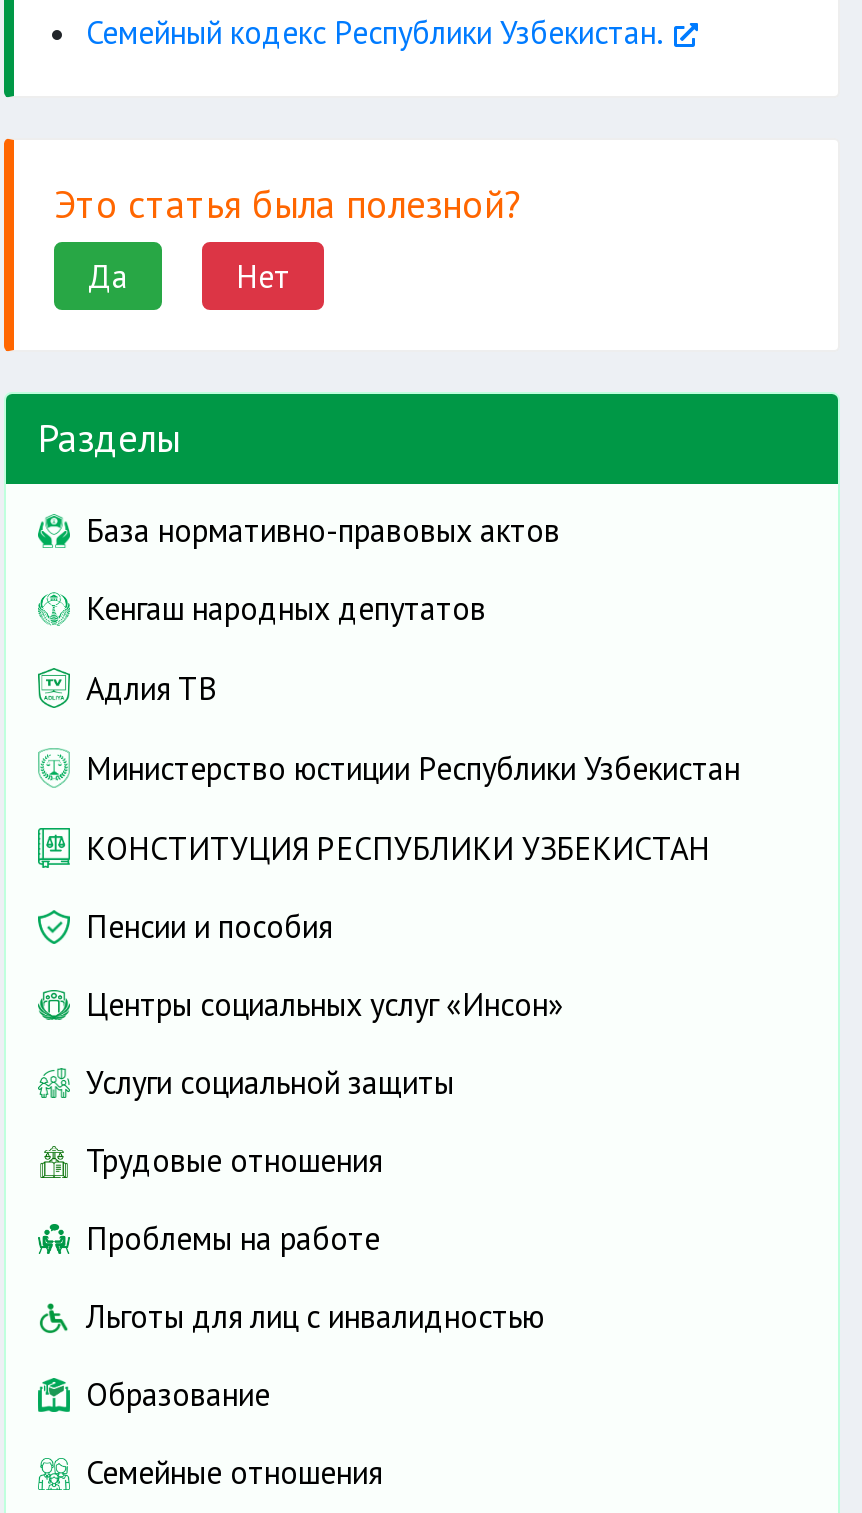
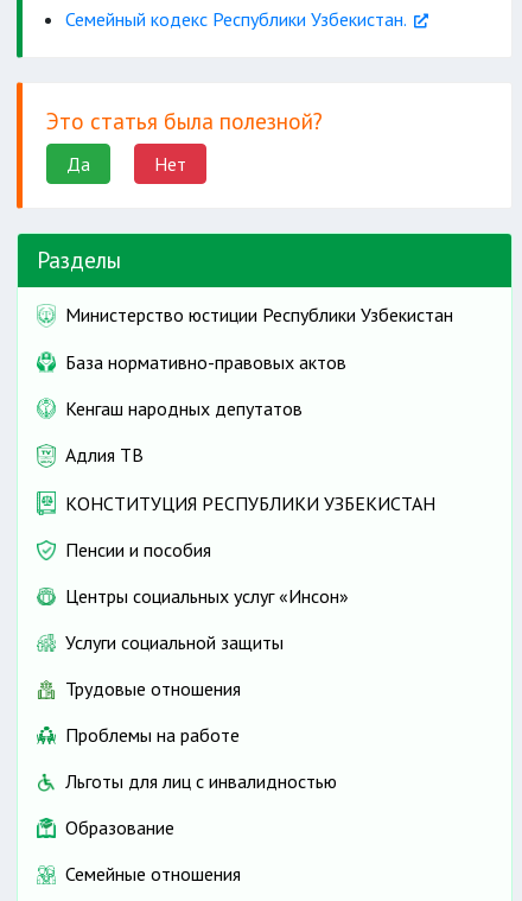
moved [86,510,560,707] -> [65,350,346,467]: База нормативно-правовых актов | Кенгаш народных депутатов | Адлия ТВ
moved [86,747,740,787] -> [65,303,453,327]: Министерство юстиции Республики Узбекистан

